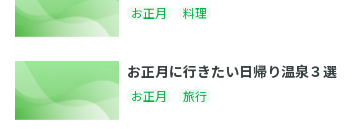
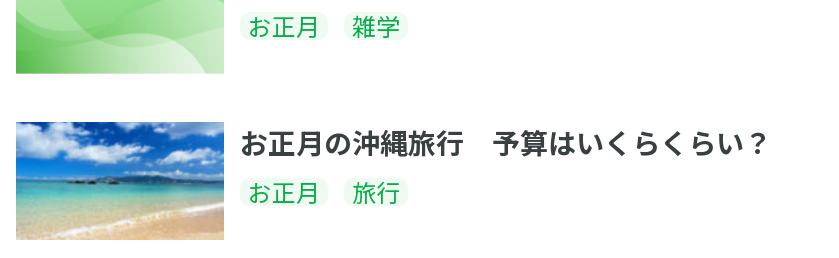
[183,4,207,21] 料理 -> [352,9,400,43] 雑学
[14,60,337,121] [image] | お正月に行きたい日帰り温泉３選 -> [14,120,772,240] [image] | お正月の沖縄旅行 予算はいくらくらい？

